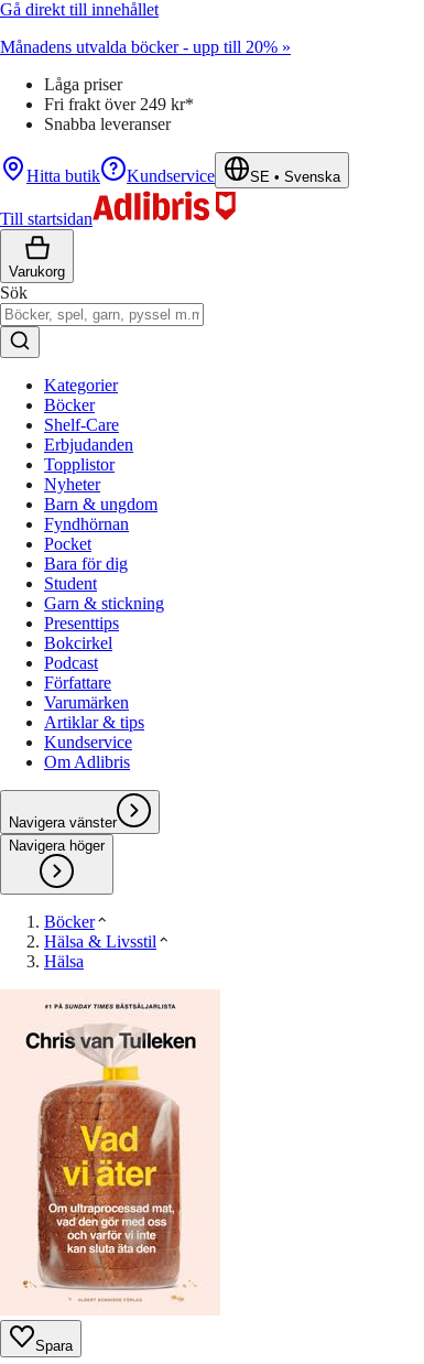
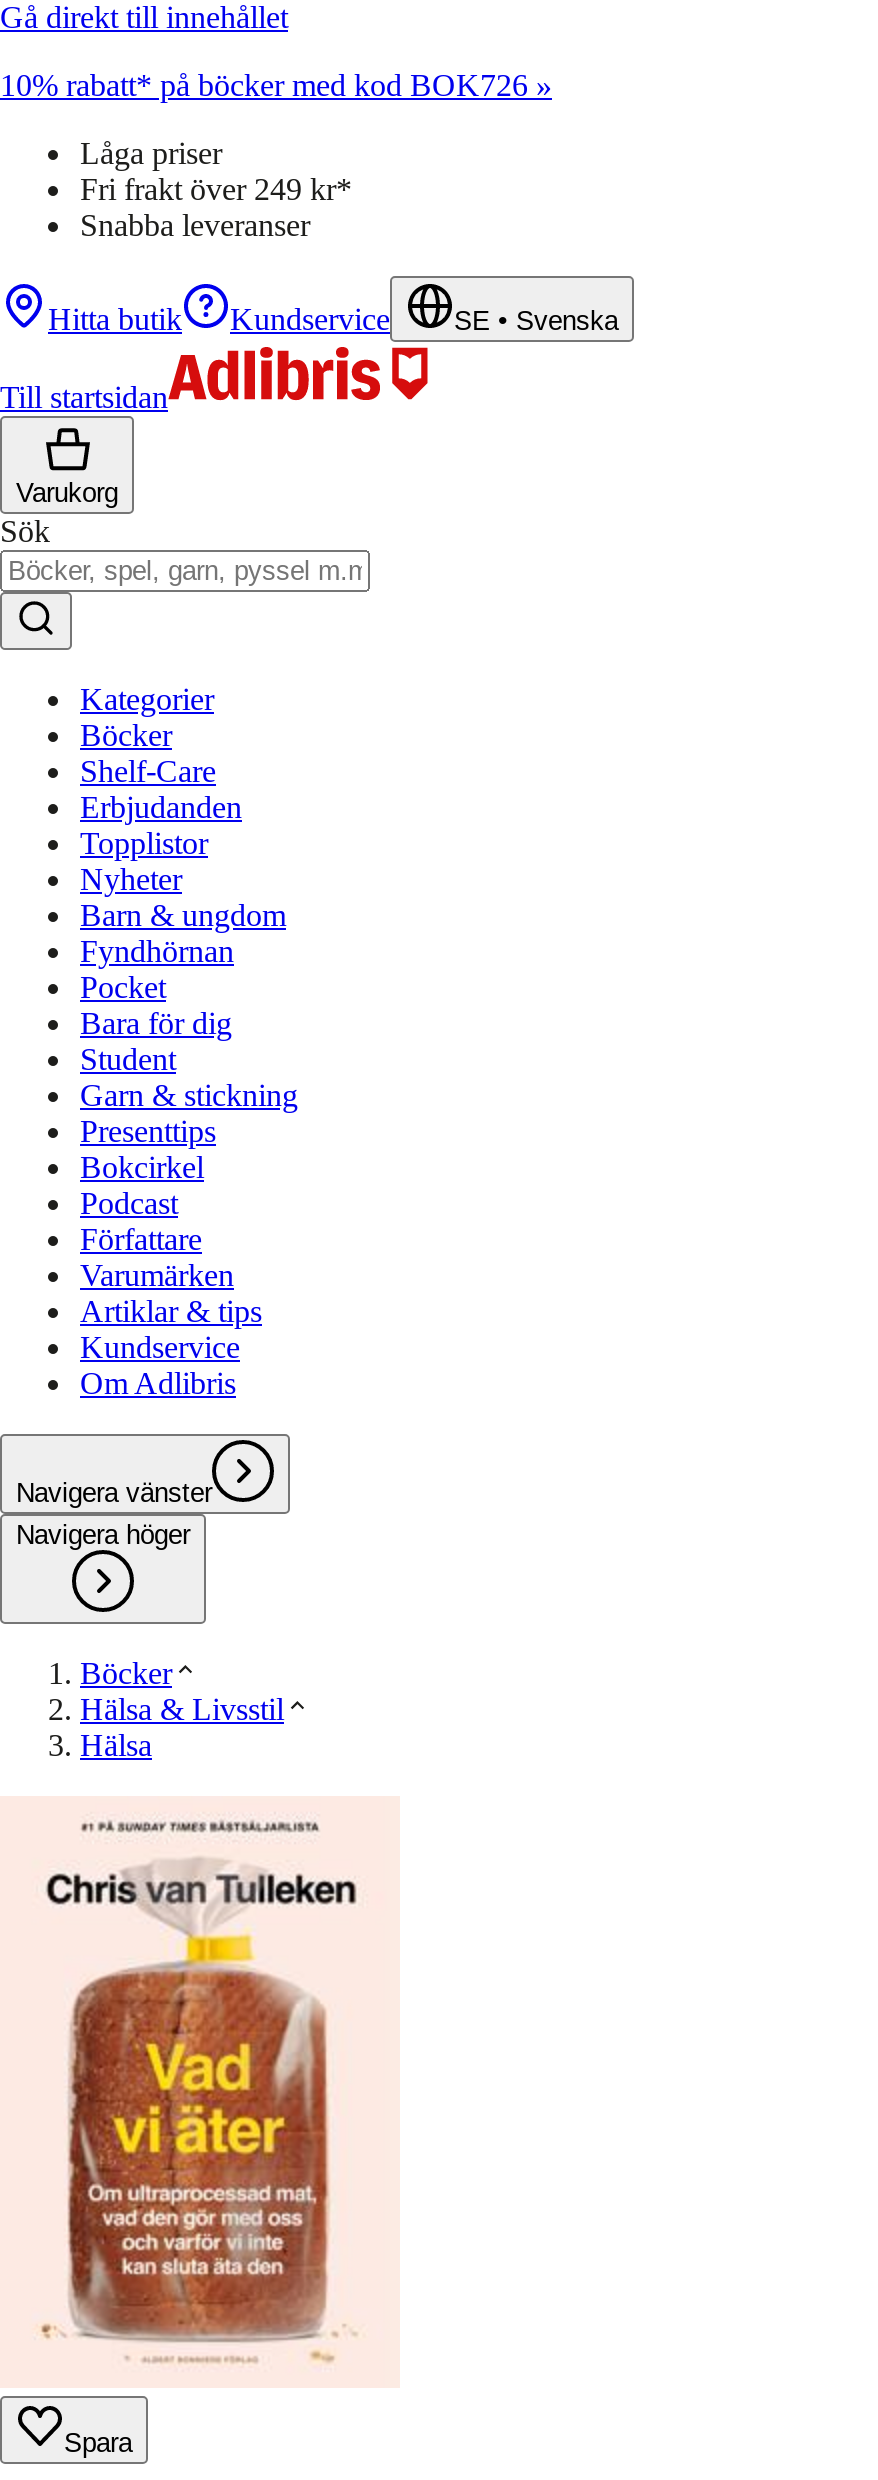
[0,37,291,56] Månadens utvalda böcker - upp till 20% » -> [0,68,552,102] 10% rabatt* på böcker med kod BOK726 »

